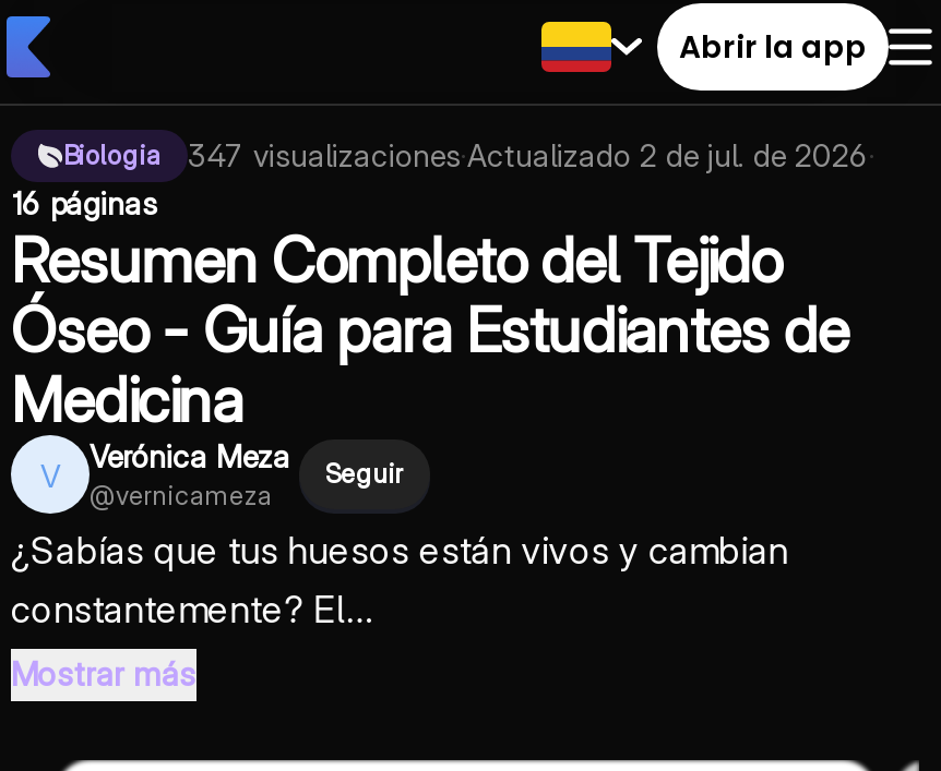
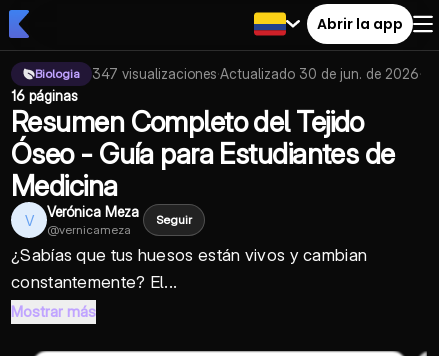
[188,136,876,173] 347 visualizaciones·Actualizado 2 de jul. de 2026 · -> [92,65,422,82] 347 visualizaciones·Actualizado 30 de jun. de 2026 ·

